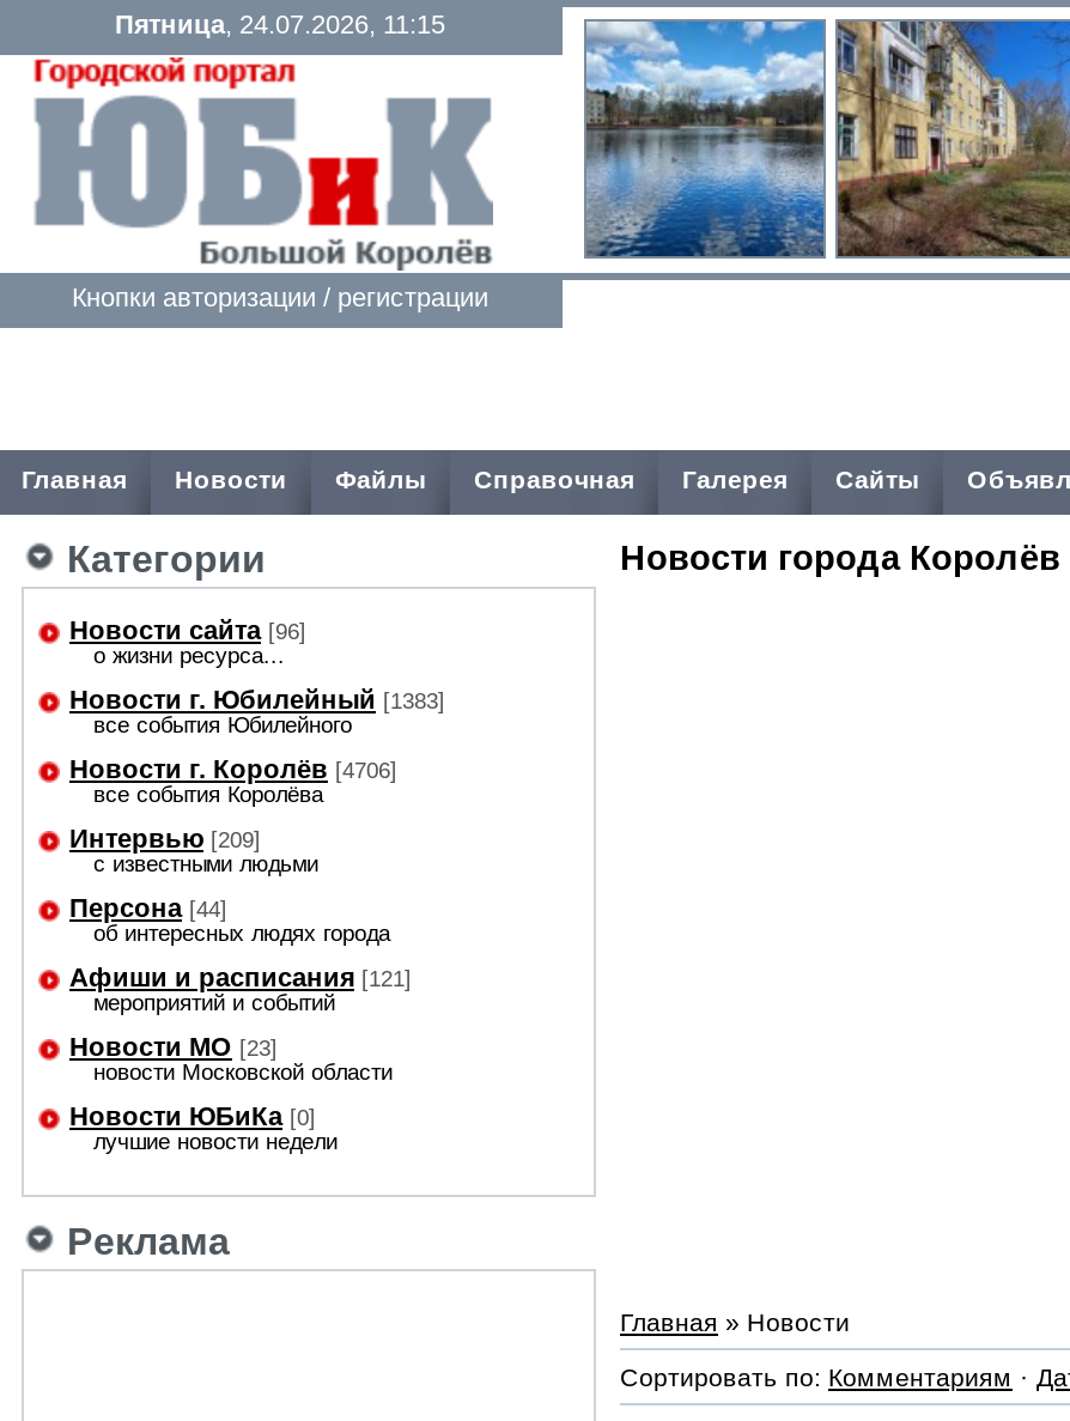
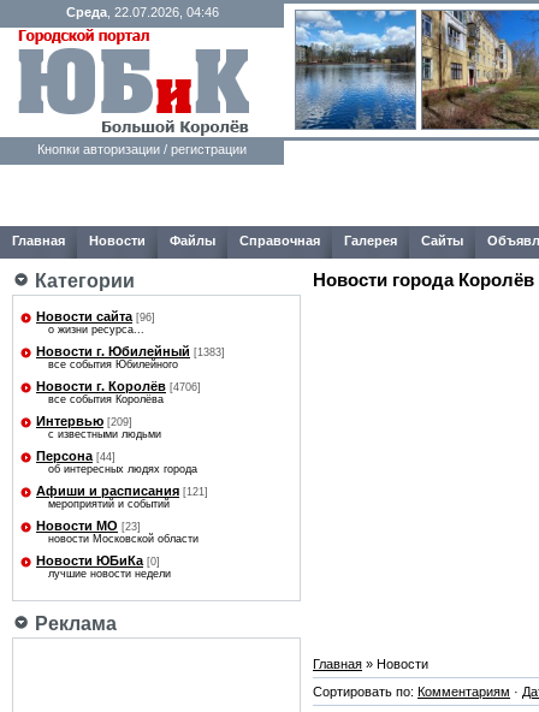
[115,10,445,38] Пятница, 24.07.2026, 11:15 -> [66,5,218,19] Среда, 22.07.2026, 04:46

